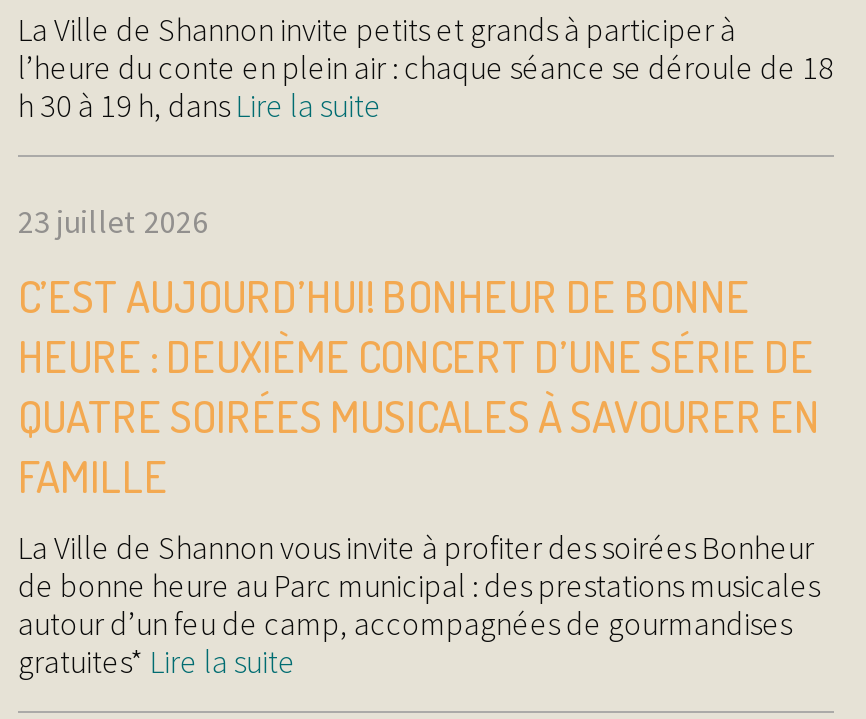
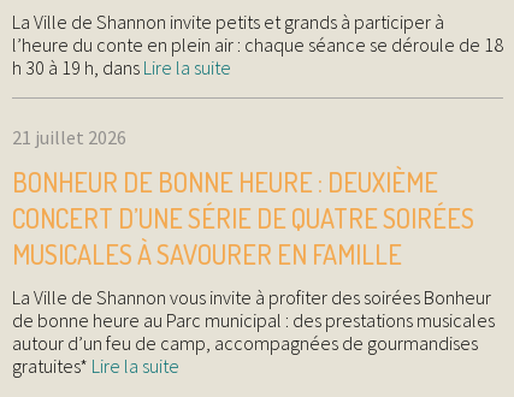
[18,201,208,241] 23 juillet 2026 -> [12,125,126,149] 21 juillet 2026
[18,267,820,503] C’EST AUJOURD’HUI! BONHEUR DE BONNE | HEURE : DEUXIÈME CONCERT D’UNE SÉRIE DE | QUATRE SOIRÉES MUSICALES À SAVOURER EN | FAMILLE -> [12,165,474,271] BONHEUR DE BONNE HEURE : DEUXIÈME | CONCERT D’UNE SÉRIE DE QUATRE SOIRÉES | MUSICALES À SAVOURER EN FAMILLE

